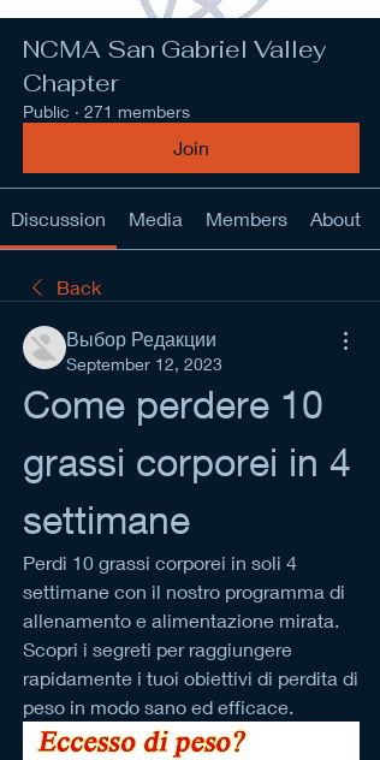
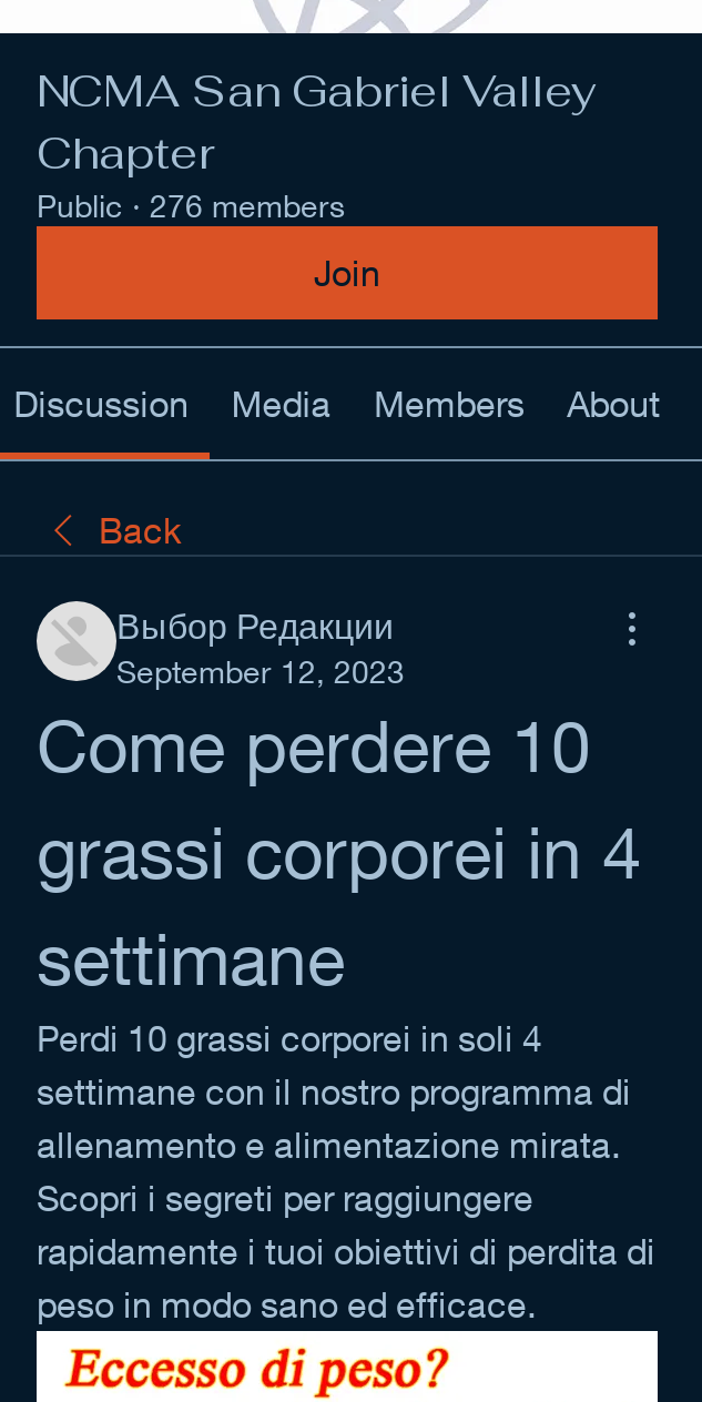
[23,101,190,121] Public · 271 members -> [37,186,345,224] Public · 276 members

